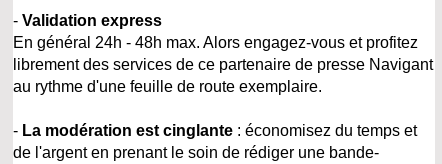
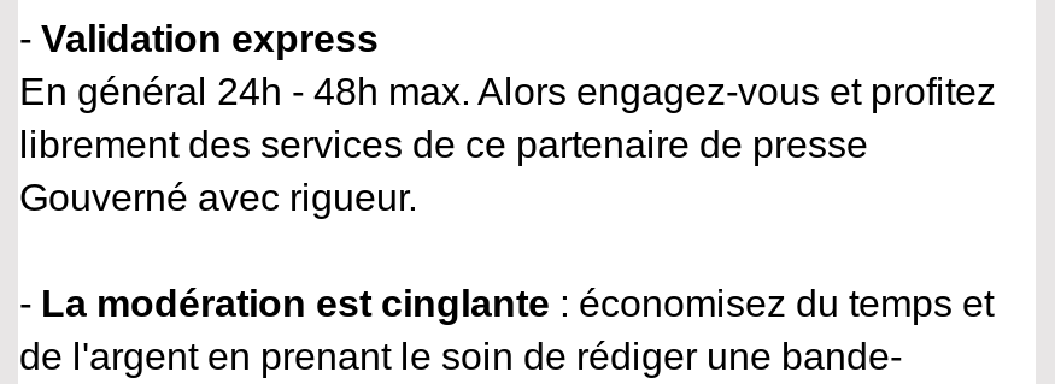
[13,55,433,94] librement des services de ce partenaire de presse Navigant | au rythme d'une feuille de route exemplaire. -> [19,123,868,217] librement des services de ce partenaire de presse | Gouverné avec rigueur.

